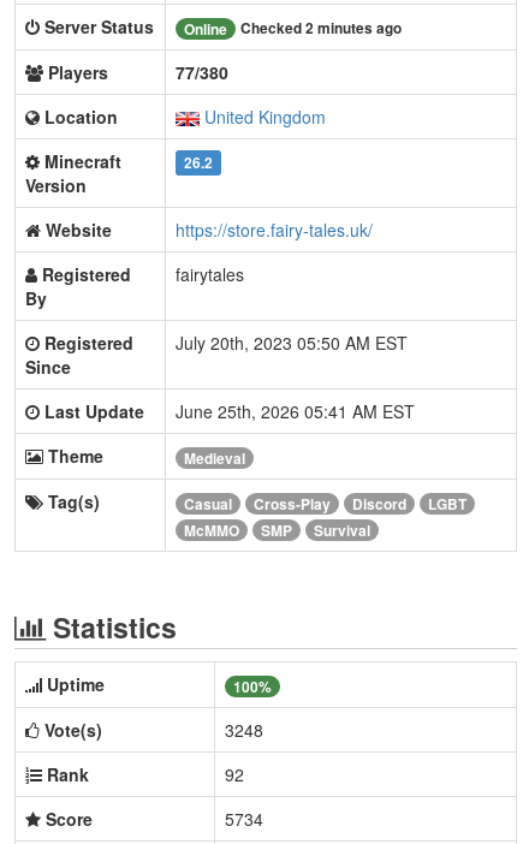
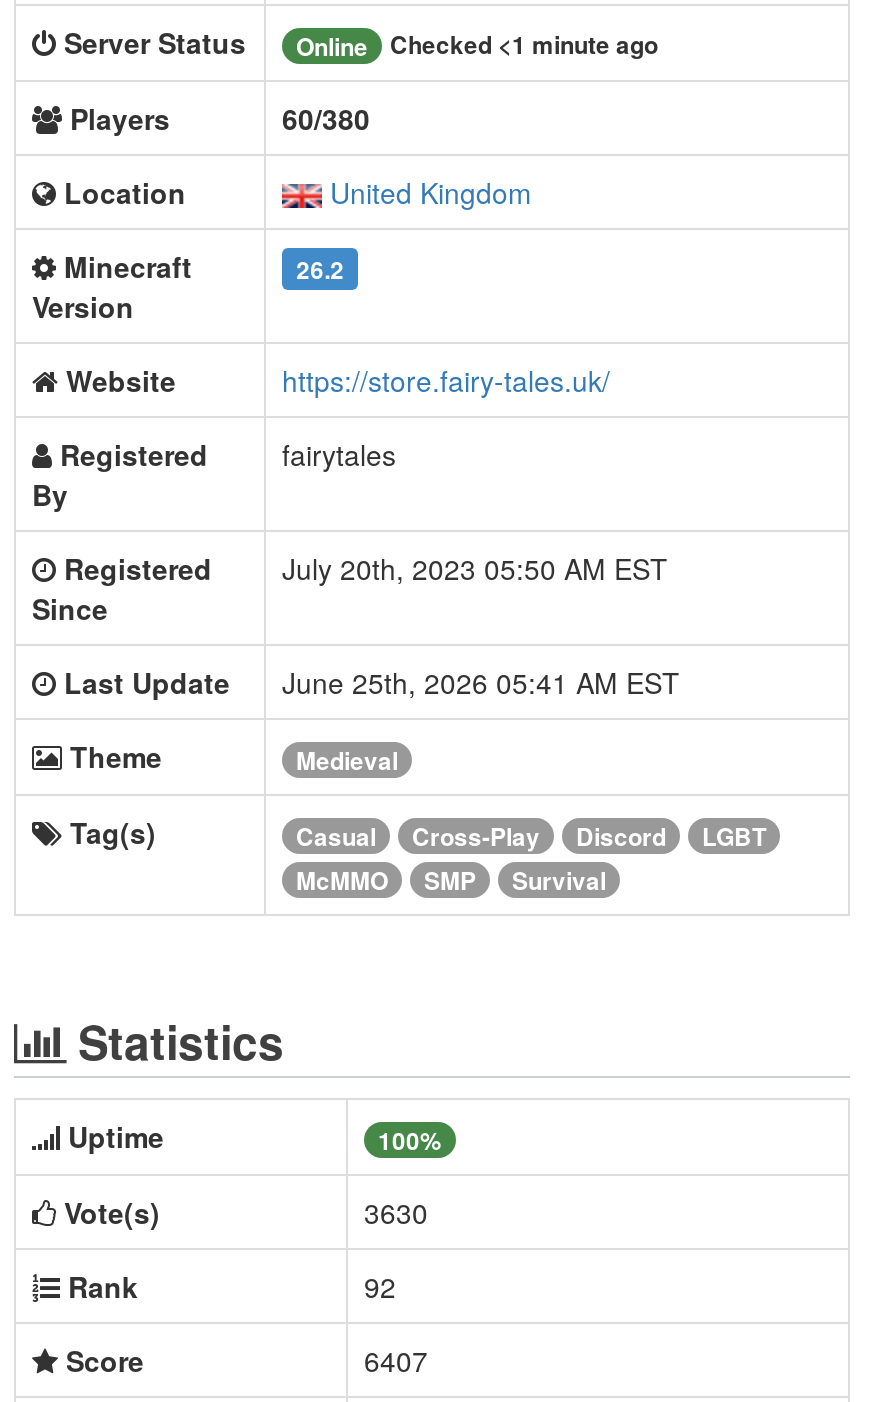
[240,18,402,38] Checked 2 minutes ago -> [390,28,658,62] Checked <1 minute ago
[176,60,228,84] 77/380 -> [282,98,370,138] 60/380
[225,718,263,742] 3248 -> [364,1192,428,1232] 3630
[225,807,263,831] 5734 -> [364,1340,428,1380] 6407

